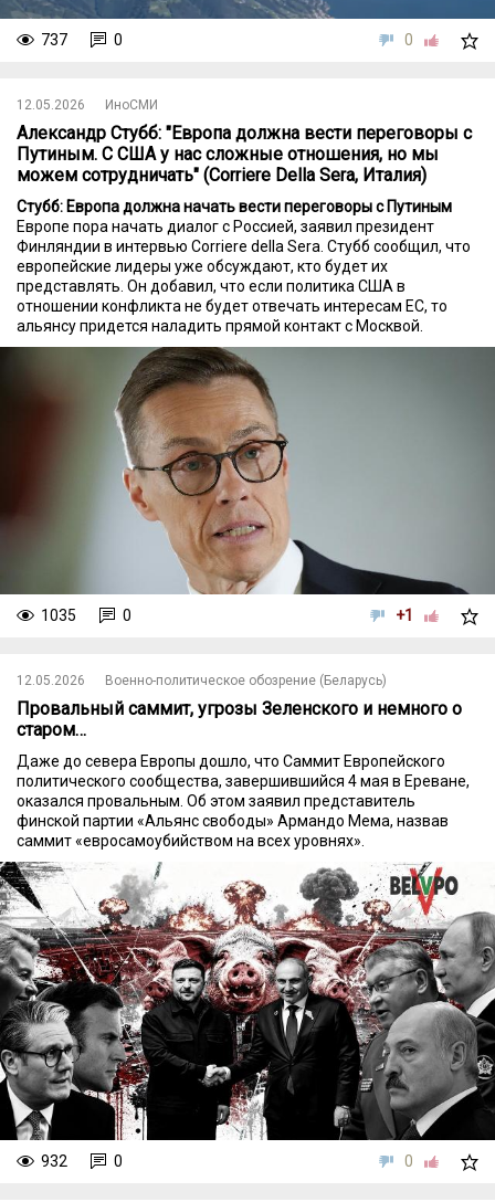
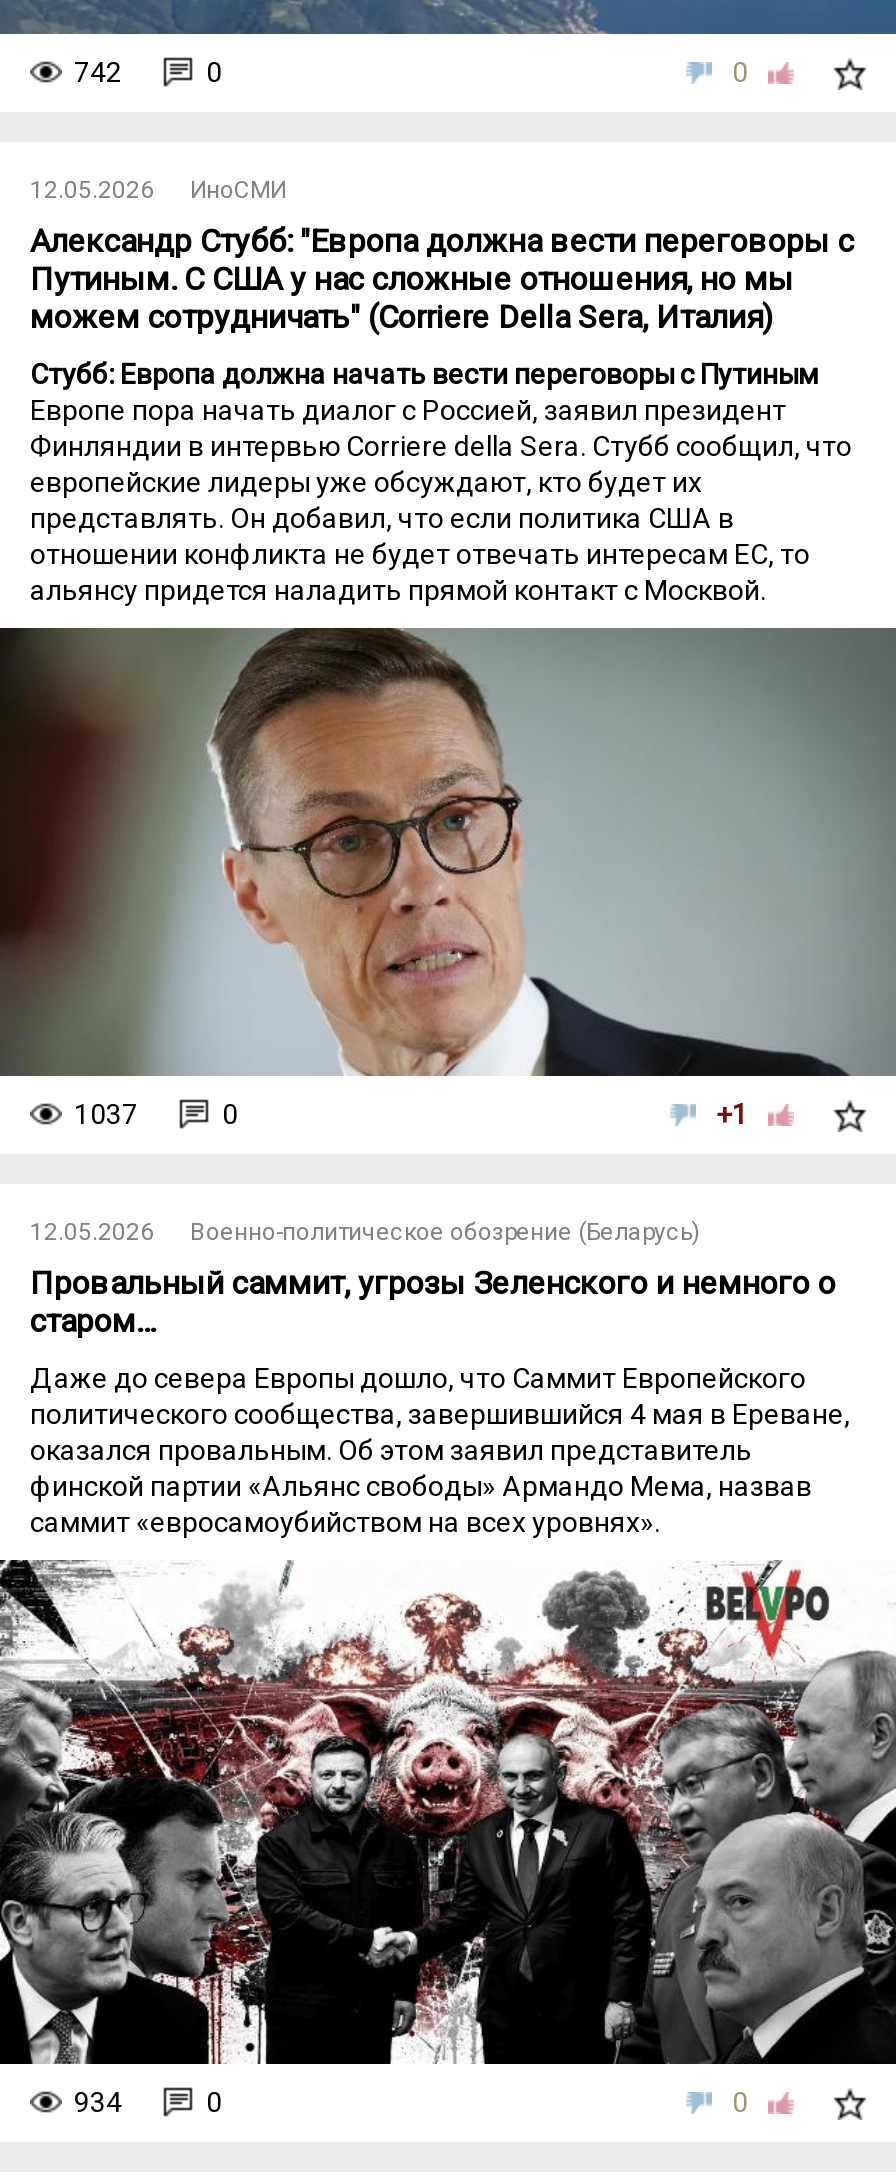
[41,31,67,49] 737 -> [74,56,122,88] 742
[41,607,76,624] 1035 -> [74,1098,138,1130] 1037
[41,1153,67,1170] 932 -> [74,2086,122,2118] 934

